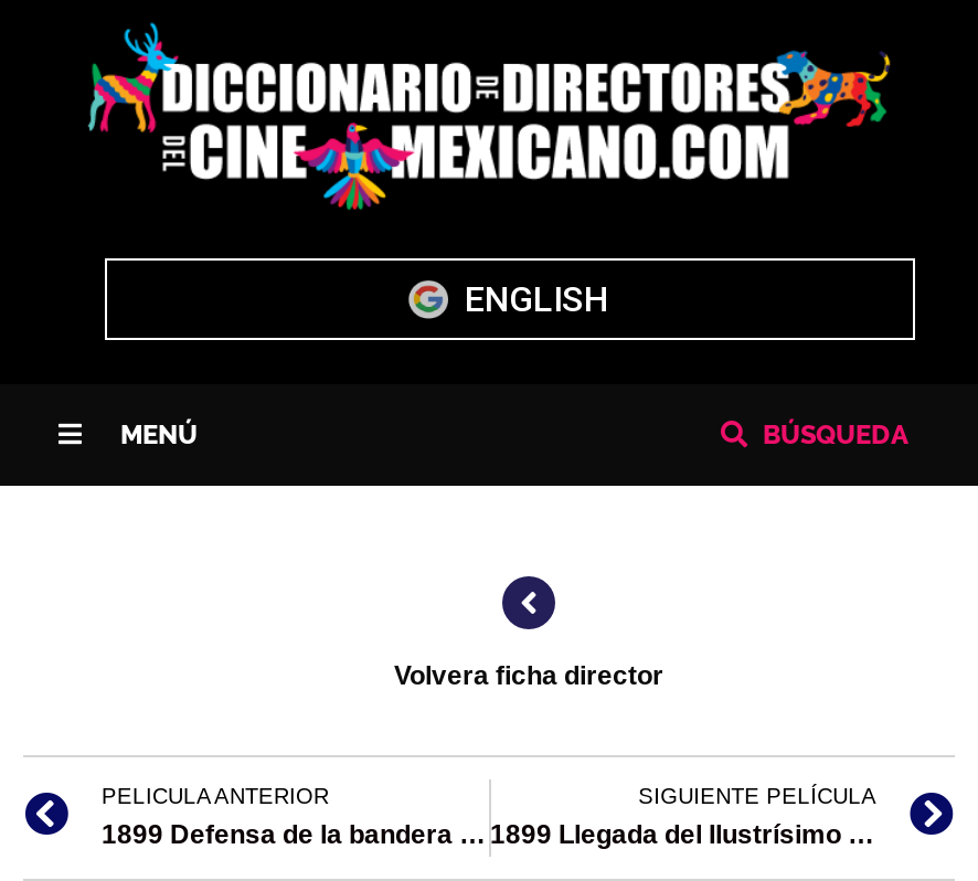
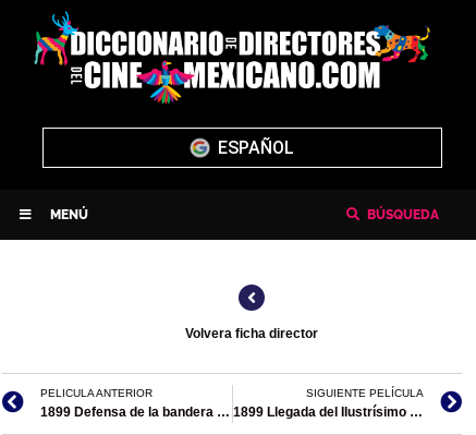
[465,278,608,320] ENGLISH -> [217,137,294,158] ESPAÑOL

